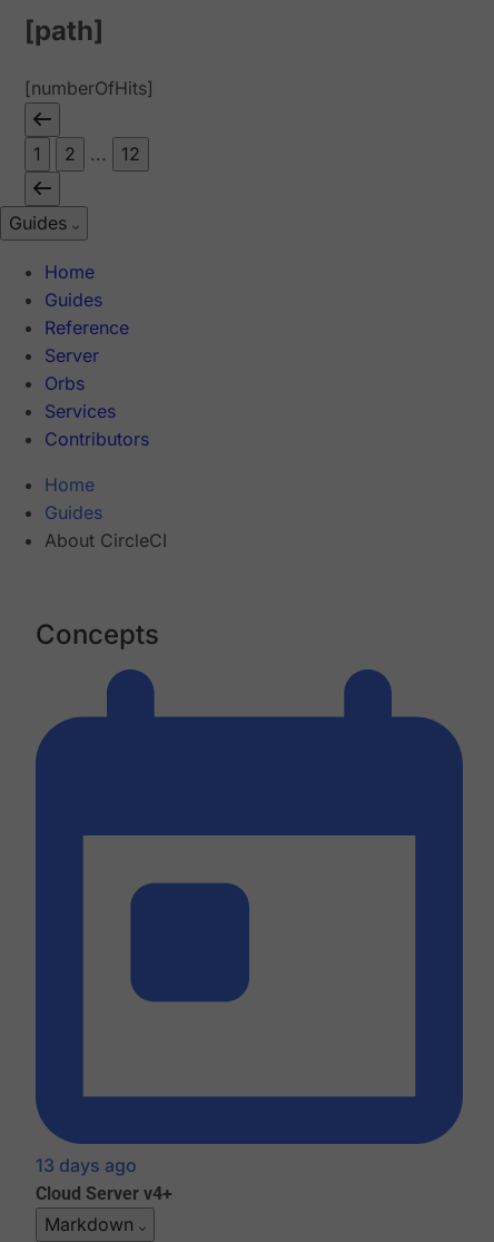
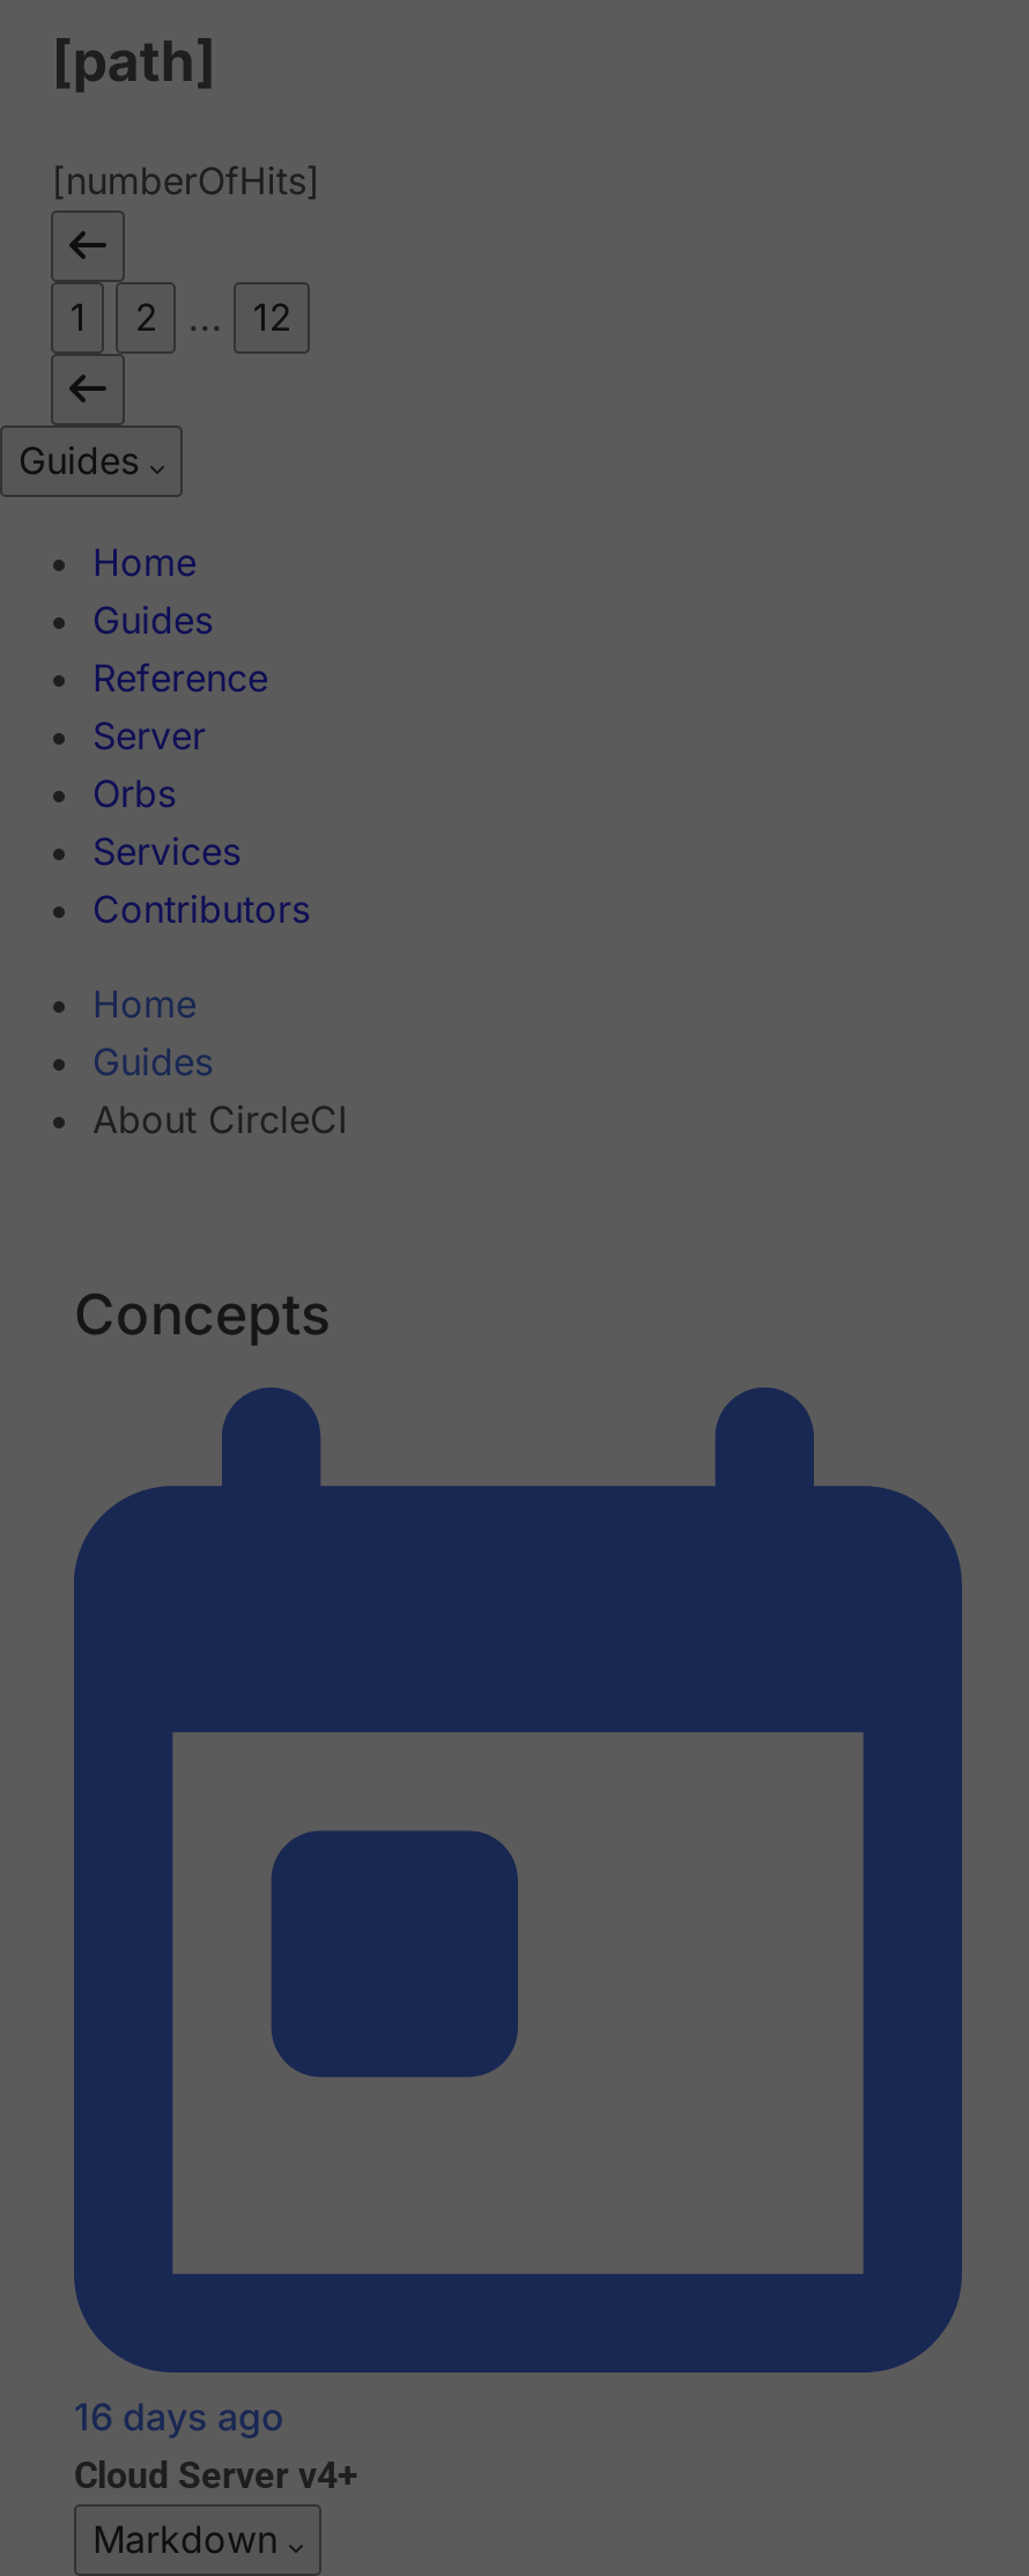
[36,1155,137,1177] 13 days ago -> [74,2394,284,2441] 16 days ago

